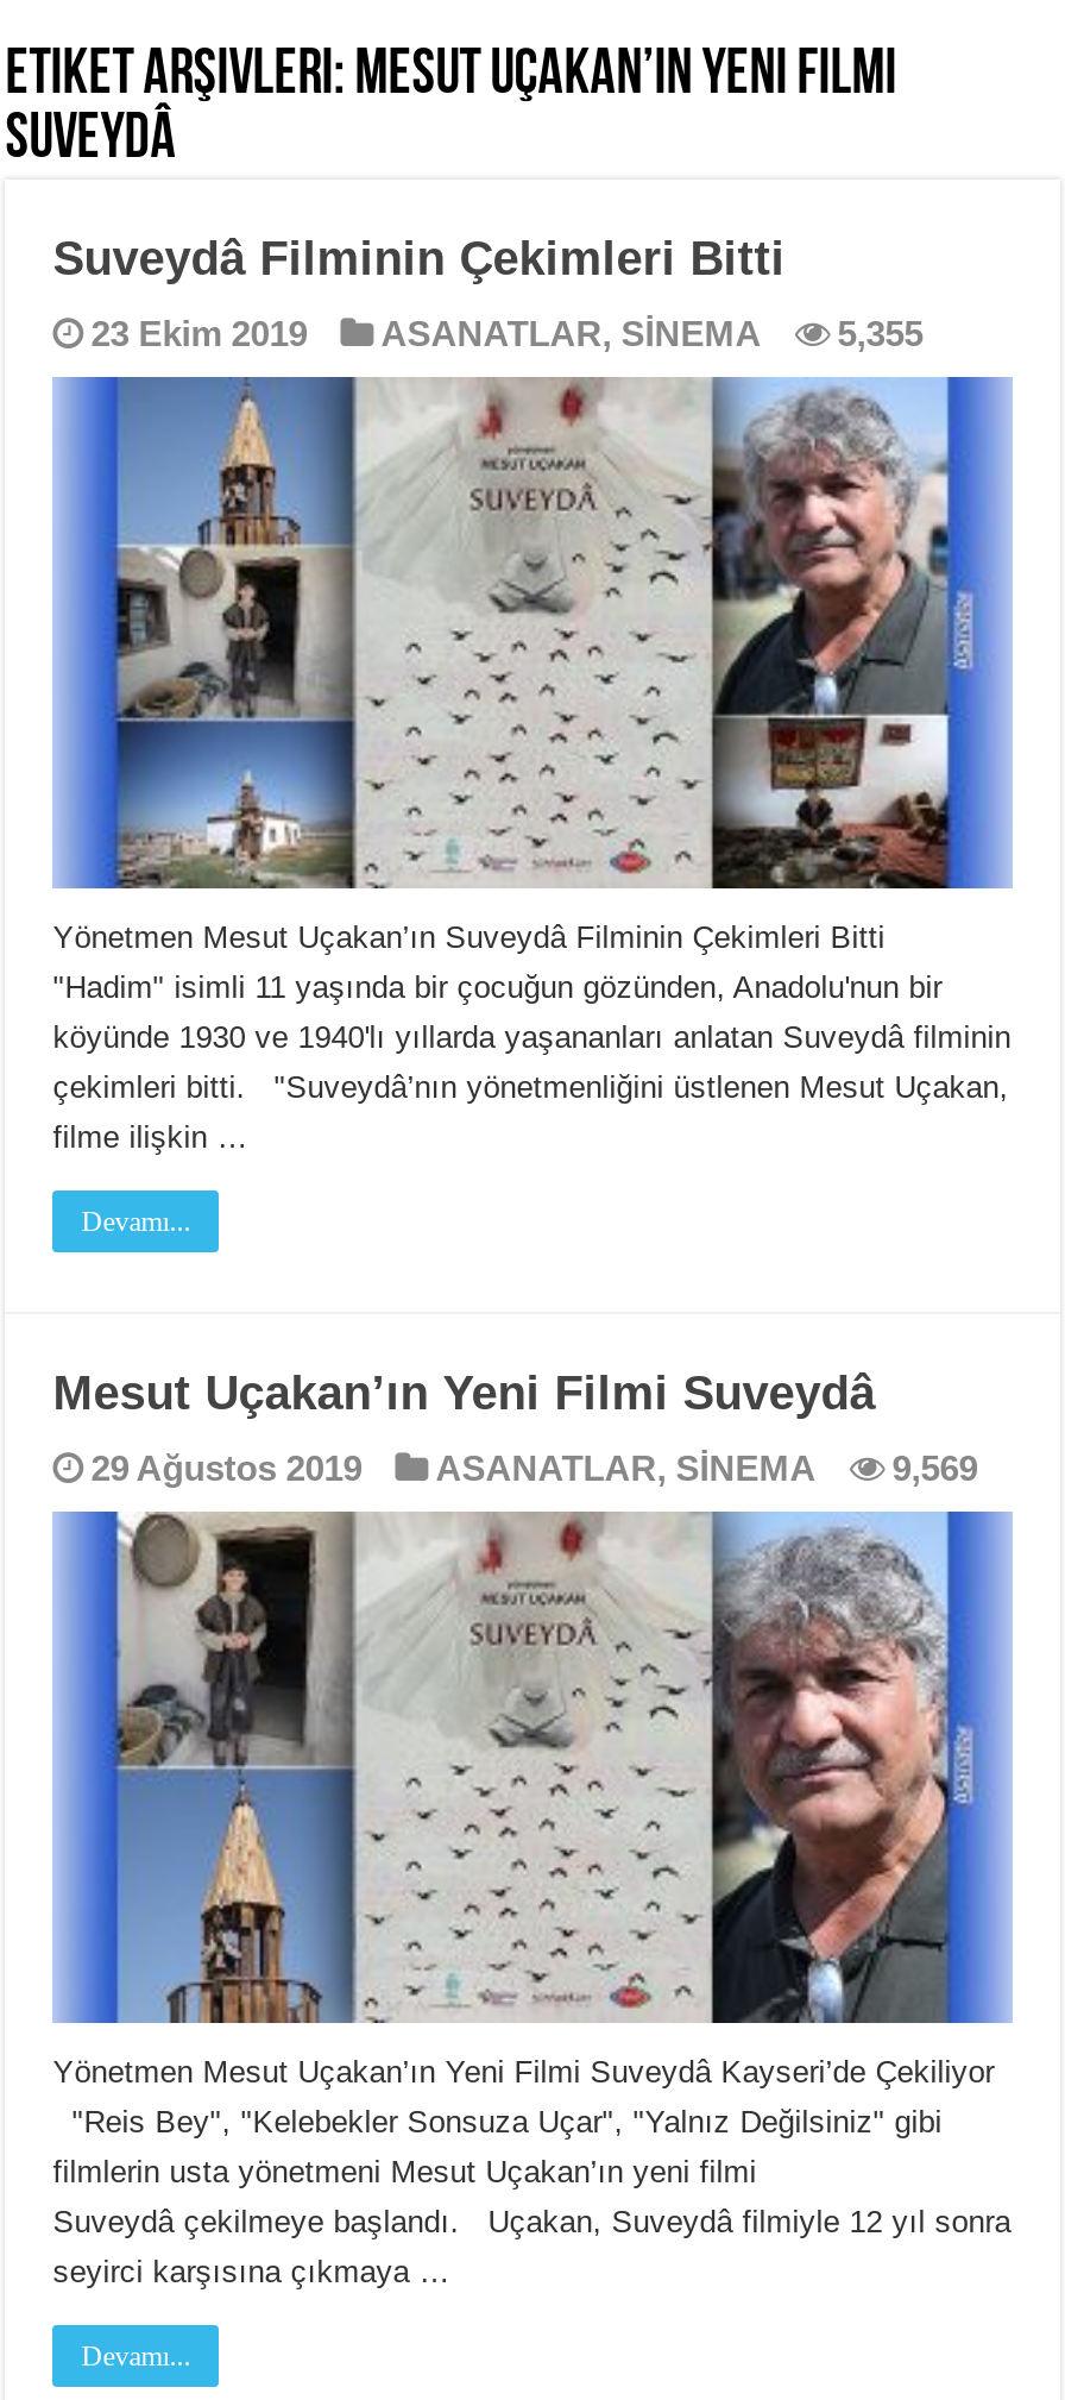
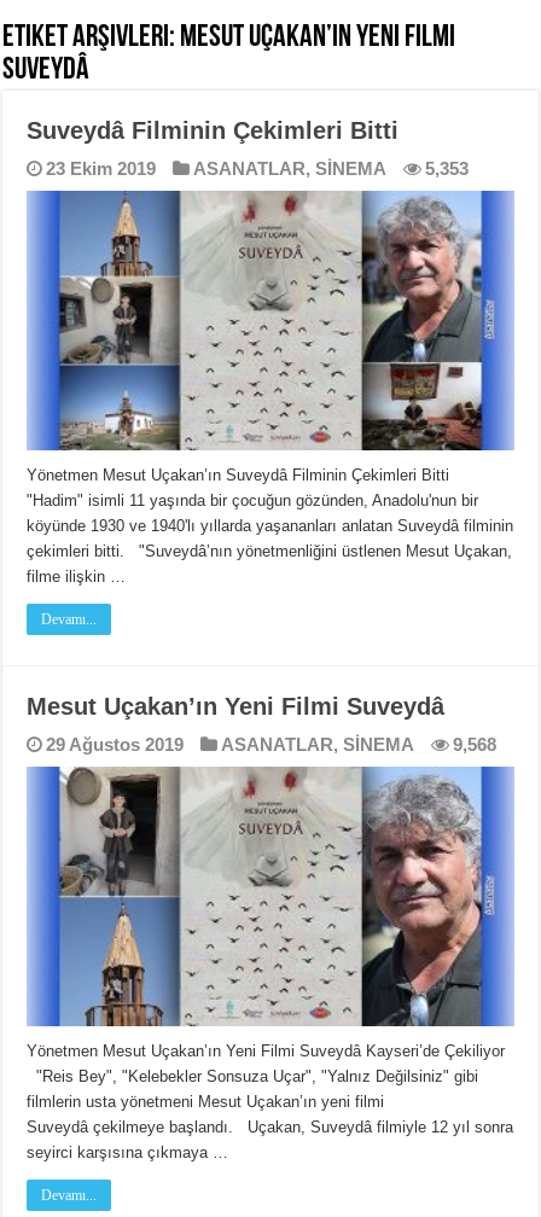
[91,313,923,353] 23 Ekim 2019 ASANATLAR, SİNEMA 5,355 -> [46,158,469,179] 23 Ekim 2019 ASANATLAR, SİNEMA 5,353
[91,1447,978,1487] 29 Ağustos 2019 ASANATLAR, SİNEMA 9,569 -> [46,734,497,754] 29 Ağustos 2019 ASANATLAR, SİNEMA 9,568

